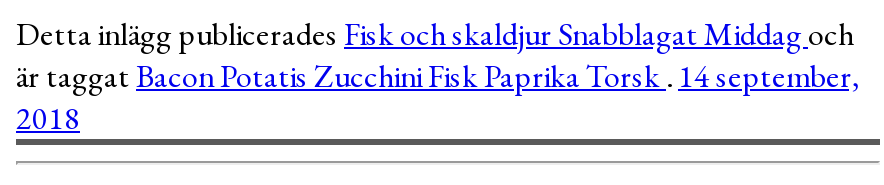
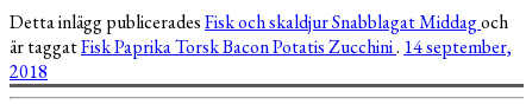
[16,55,860,97] är taggat BaconPotatis ZucchiniFisk PaprikaTorsk. 14 september, -> [10,34,512,59] är taggat FiskPaprika TorskBacon PotatisZucchini. 14 september,

